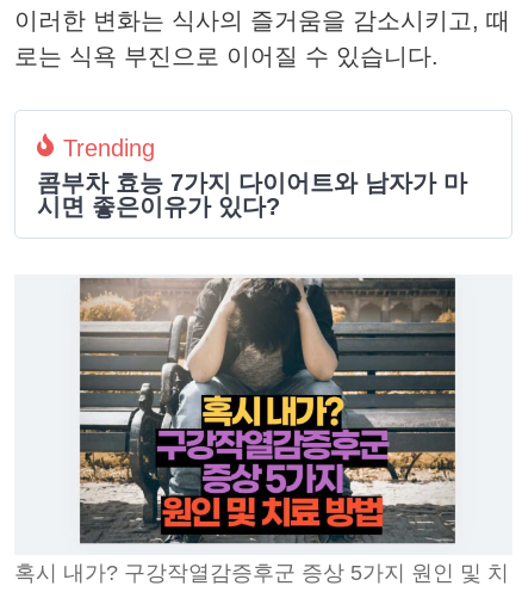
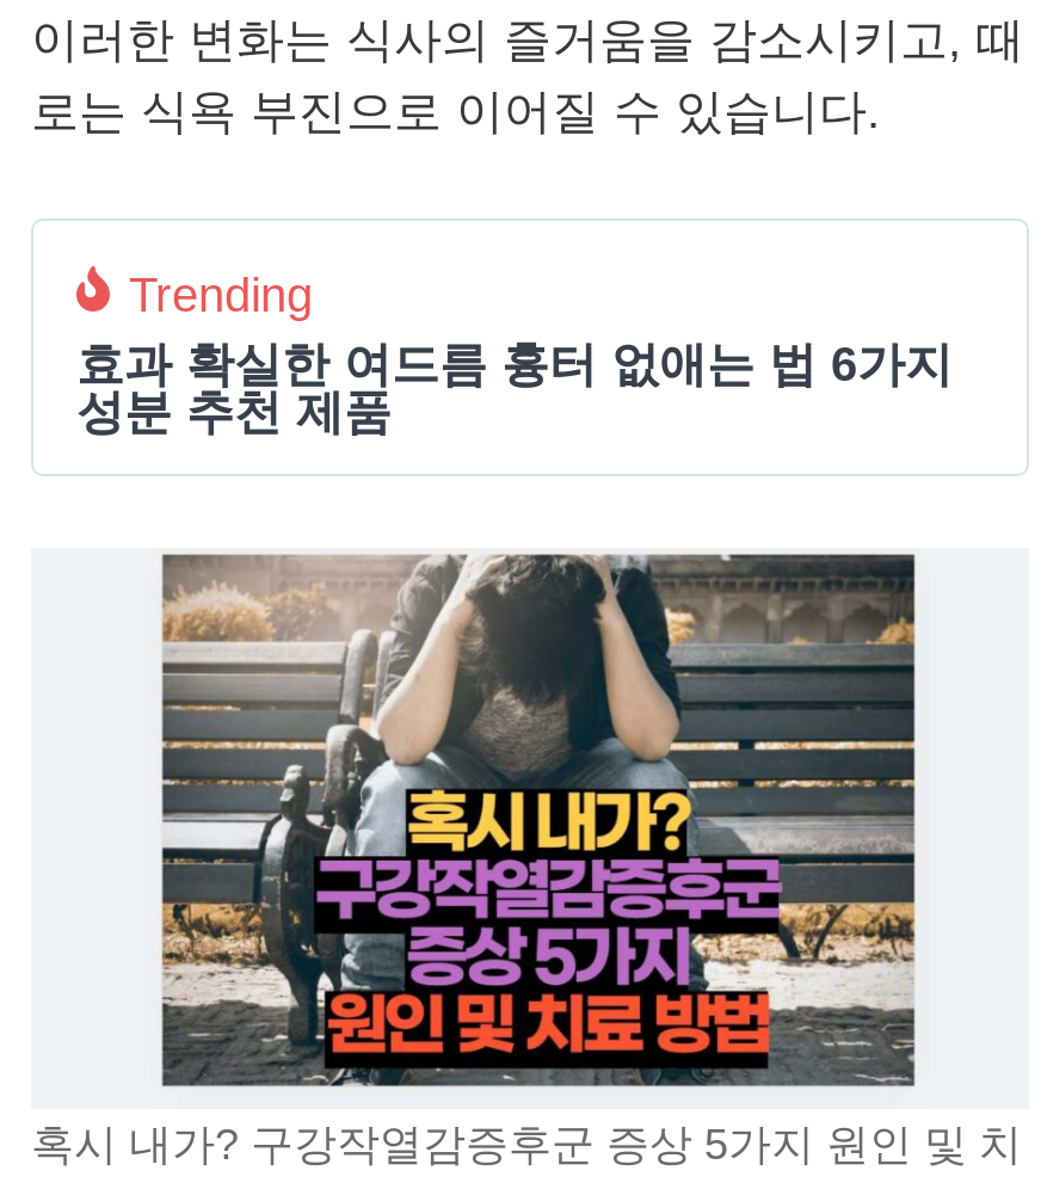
[37,169,467,220] 콤부차 효능 7가지 다이어트와 남자가 마 | 시면 좋은이유가 있다? -> [76,338,953,438] 효과 확실한 여드름 흉터 없애는 법 6가지 | 성분 추천 제품

